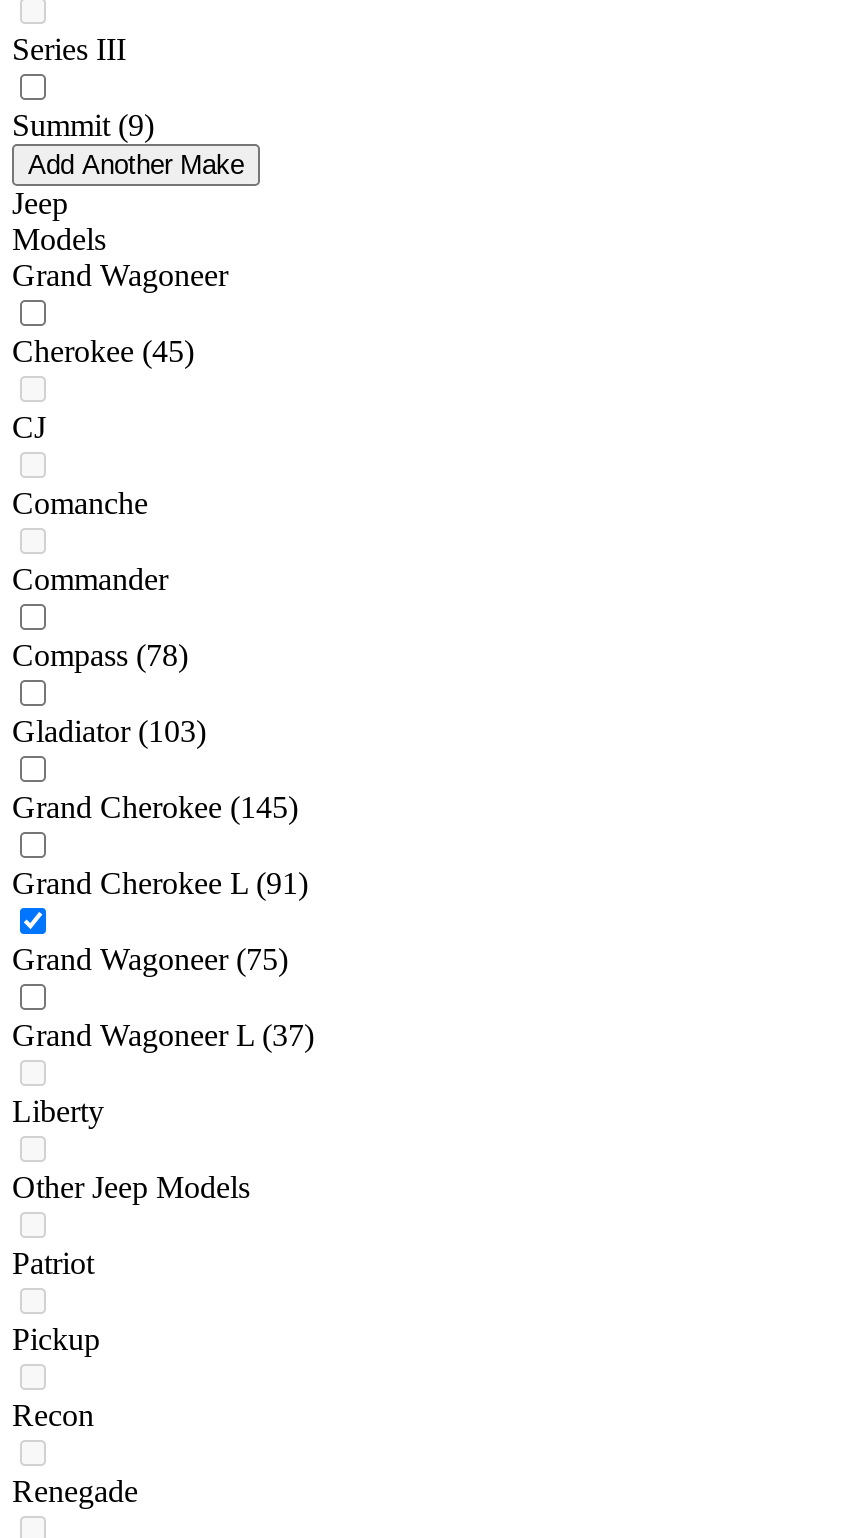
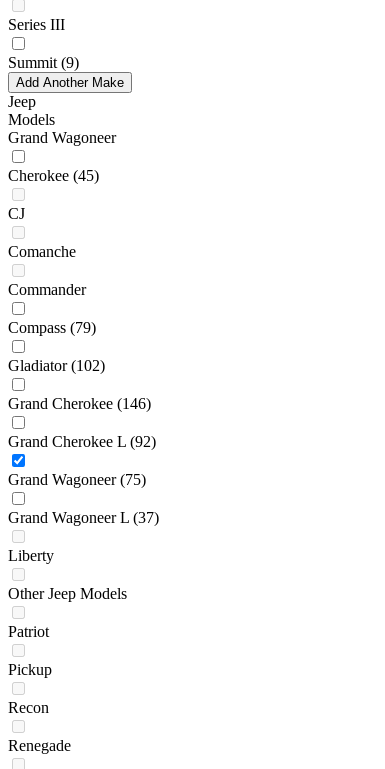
[12,639,188,673] Compass (78) -> [8,319,96,336] Compass (79)
[12,715,206,749] Gladiator (103) -> [8,357,105,374] Gladiator (102)
[12,791,298,825] Grand Cherokee (145) -> [8,395,151,412] Grand Cherokee (146)
[12,867,308,901] Grand Cherokee L (91) -> [8,433,156,450] Grand Cherokee L (92)

